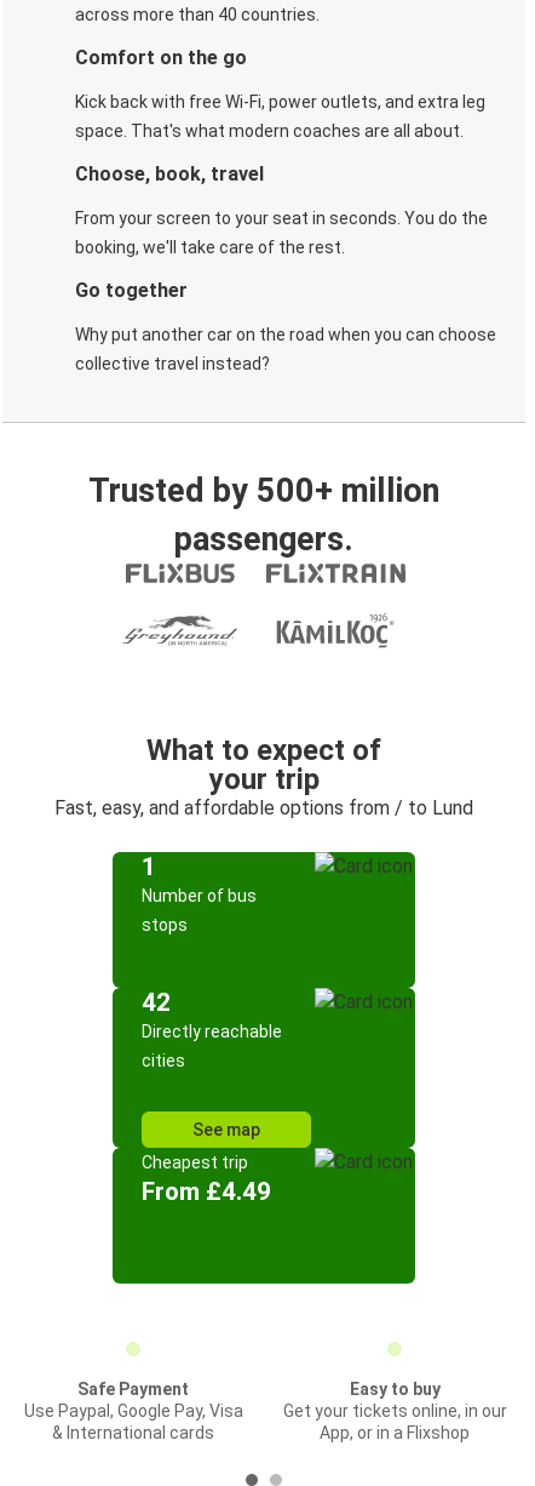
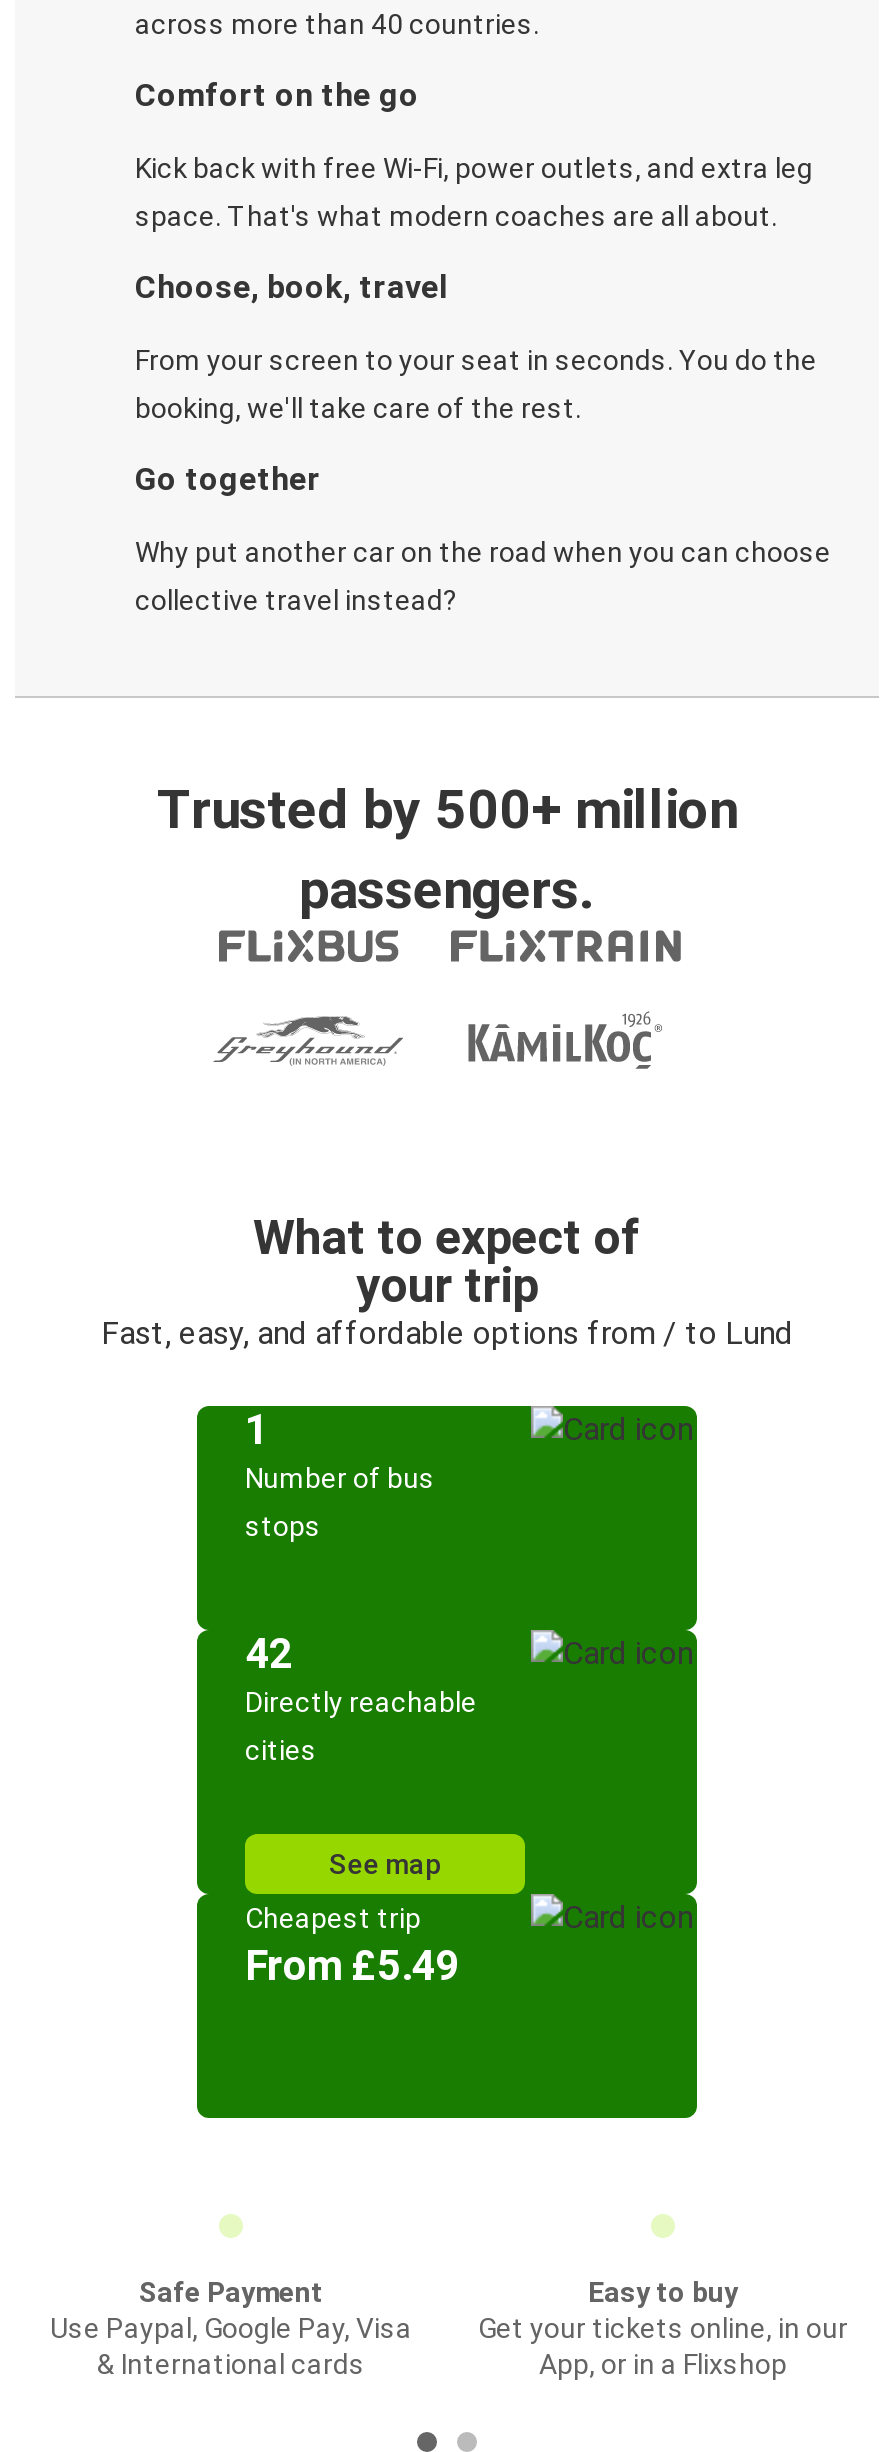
[142,1177,271,1206] From £4.49 -> [245,1942,459,1990] From £5.49

